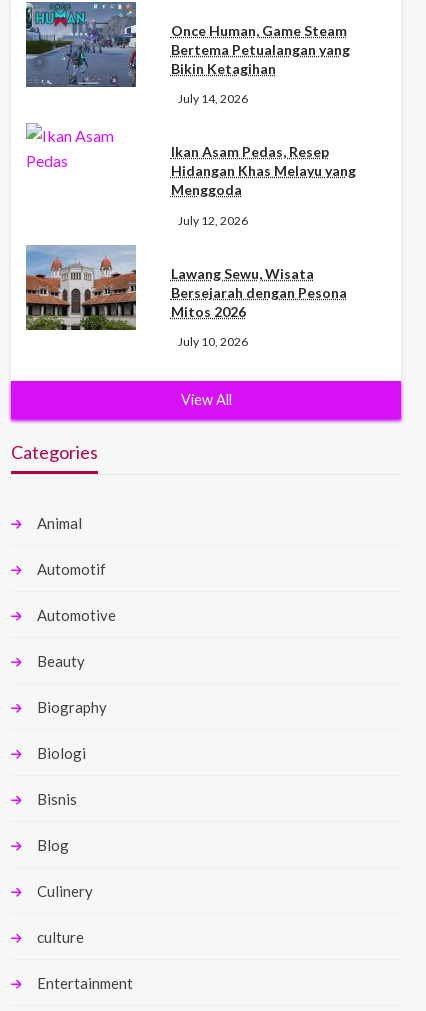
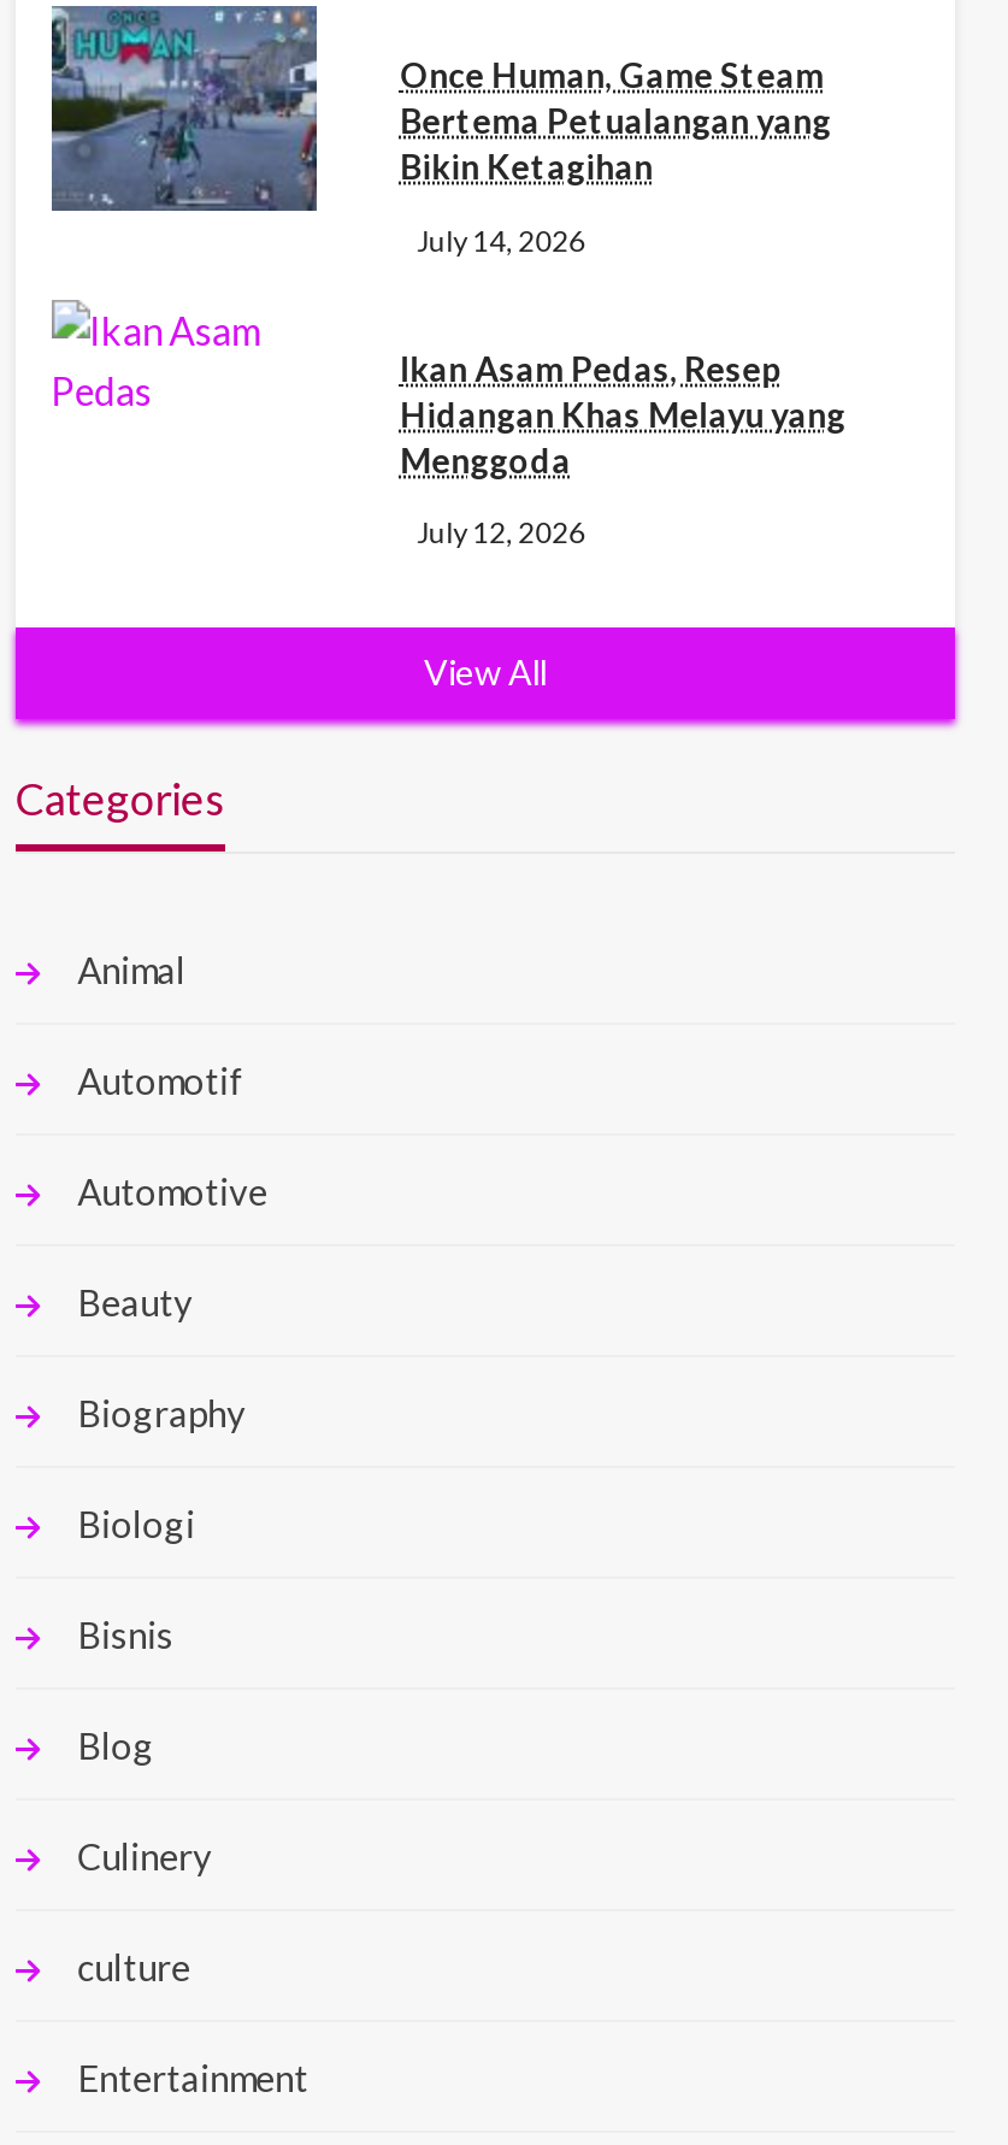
[25,244,347,349] [image] | Lawang Sewu, Wisata | Bersejarah dengan Pesona | Mitos 2026 | July 10, 2026 -> none

